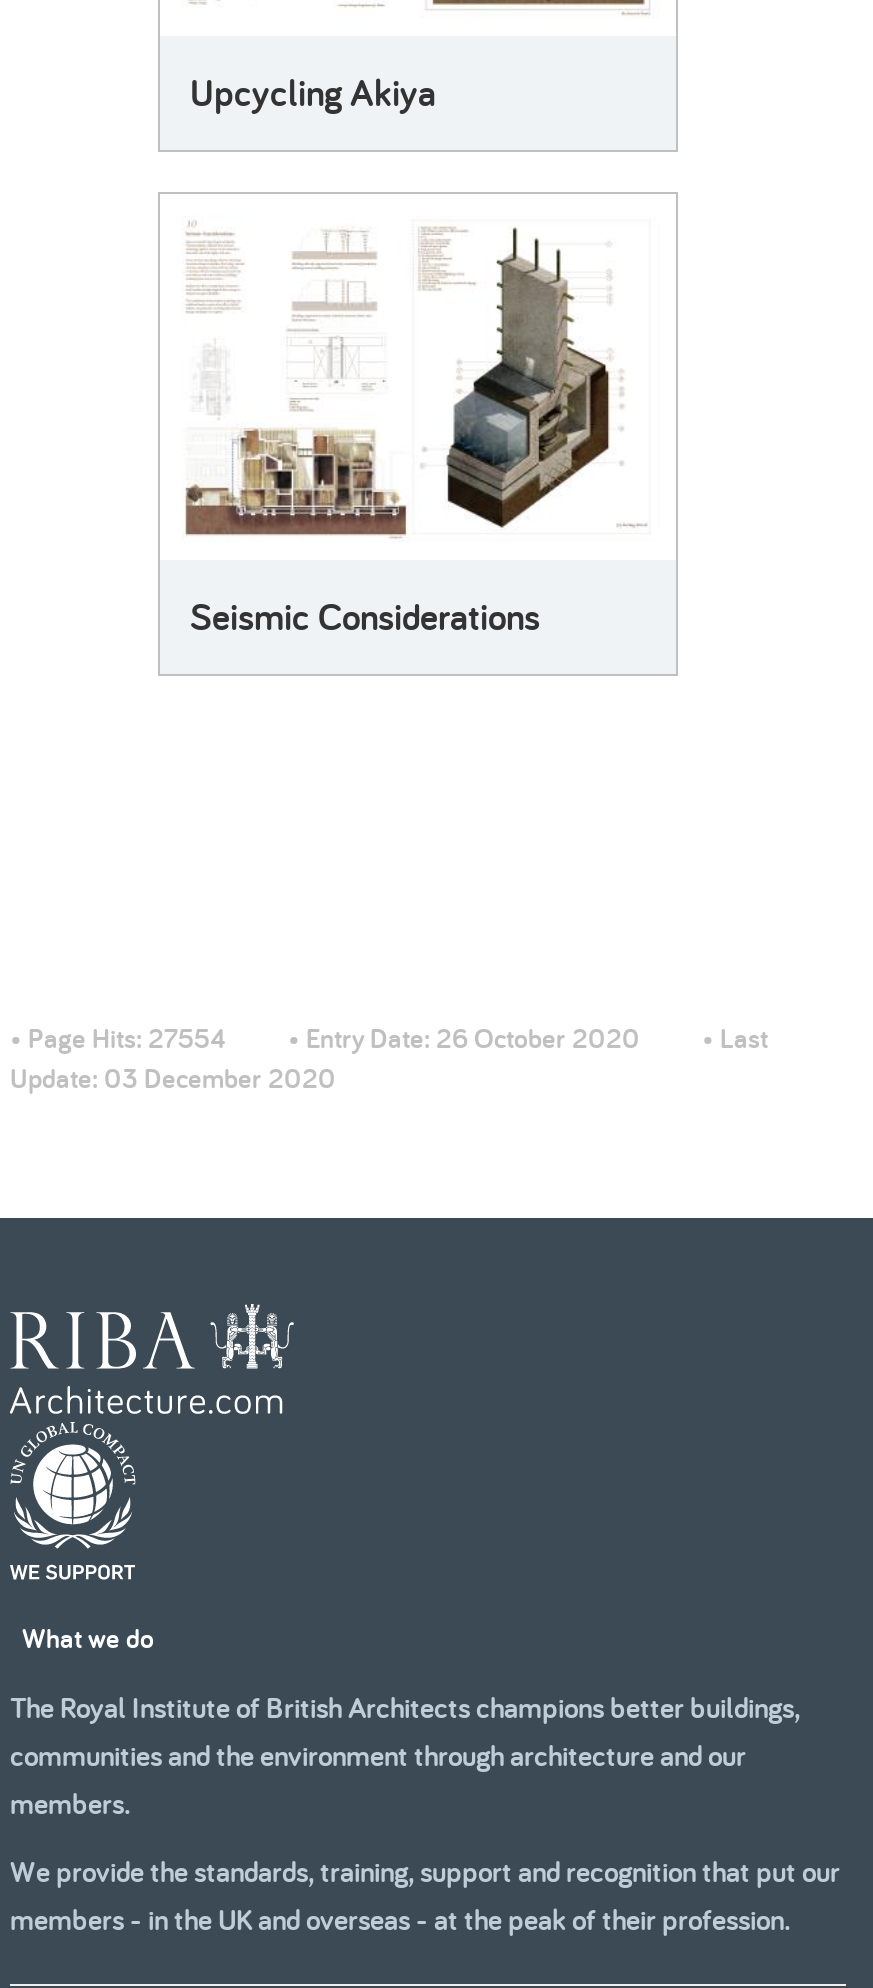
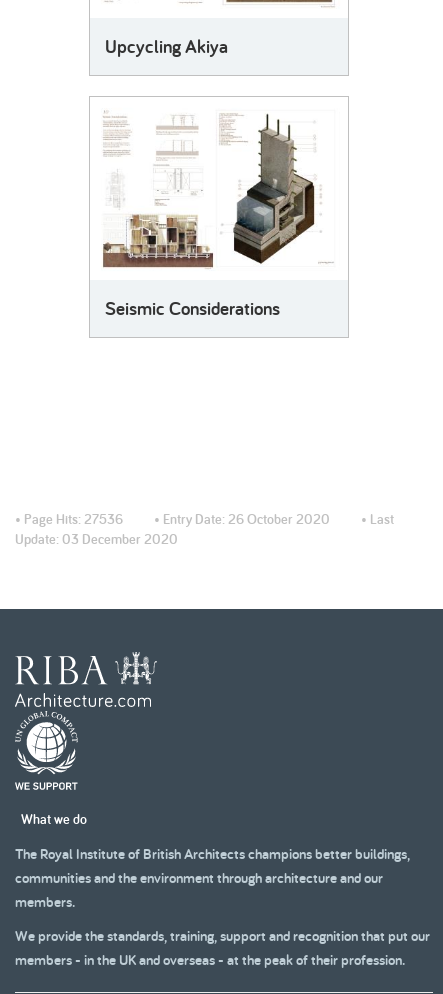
[10,1020,768,1056] • Page Hits: 27554 • Entry Date: 26 October 2020 • Last -> [15,510,394,528] • Page Hits: 27536 • Entry Date: 26 October 2020 • Last

